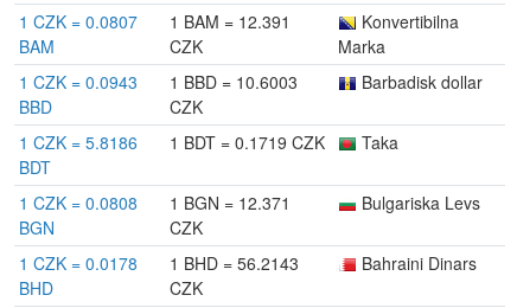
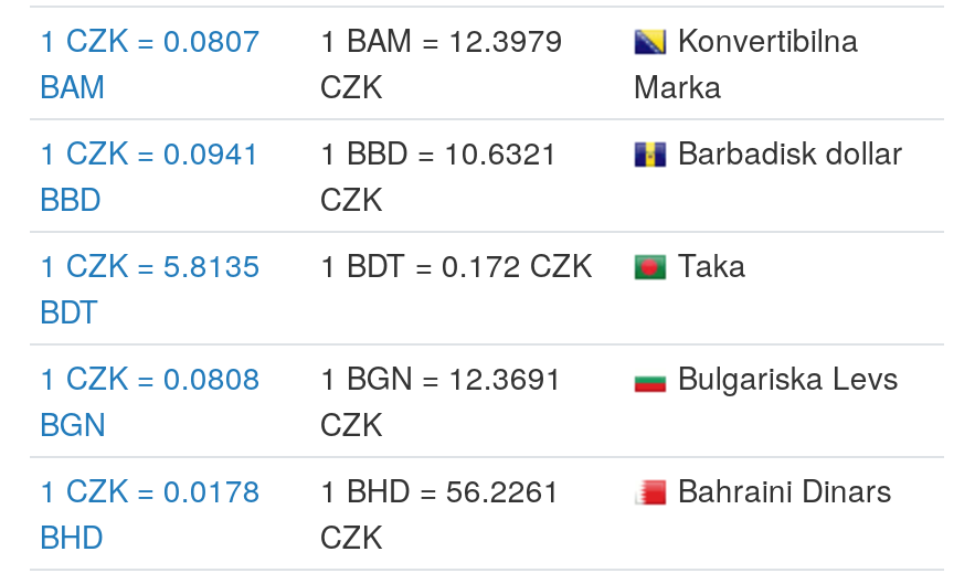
[19,9,291,33] 1 CZK = 0.0807 1 BAM = 12.391 -> [40,15,563,60] 1 CZK = 0.0807 1 BAM = 12.3979
[19,69,138,93] 1 CZK = 0.0943 -> [40,128,260,172] 1 CZK = 0.0941
[170,69,298,93] 1 BBD = 10.6003 -> [320,128,558,172] 1 BBD = 10.6321
[19,130,138,153] 1 CZK = 5.8186 -> [40,241,260,285] 1 CZK = 5.8135
[170,130,325,153] 1 BDT = 0.1719 CZK -> [320,241,592,285] 1 BDT = 0.172 CZK
[19,190,291,214] 1 CZK = 0.0808 1 BGN = 12.371 -> [40,353,563,397] 1 CZK = 0.0808 1 BGN = 12.3691
[19,251,299,274] 1 CZK = 0.0178 1 BHD = 56.2143 -> [40,466,561,510] 1 CZK = 0.0178 1 BHD = 56.2261

